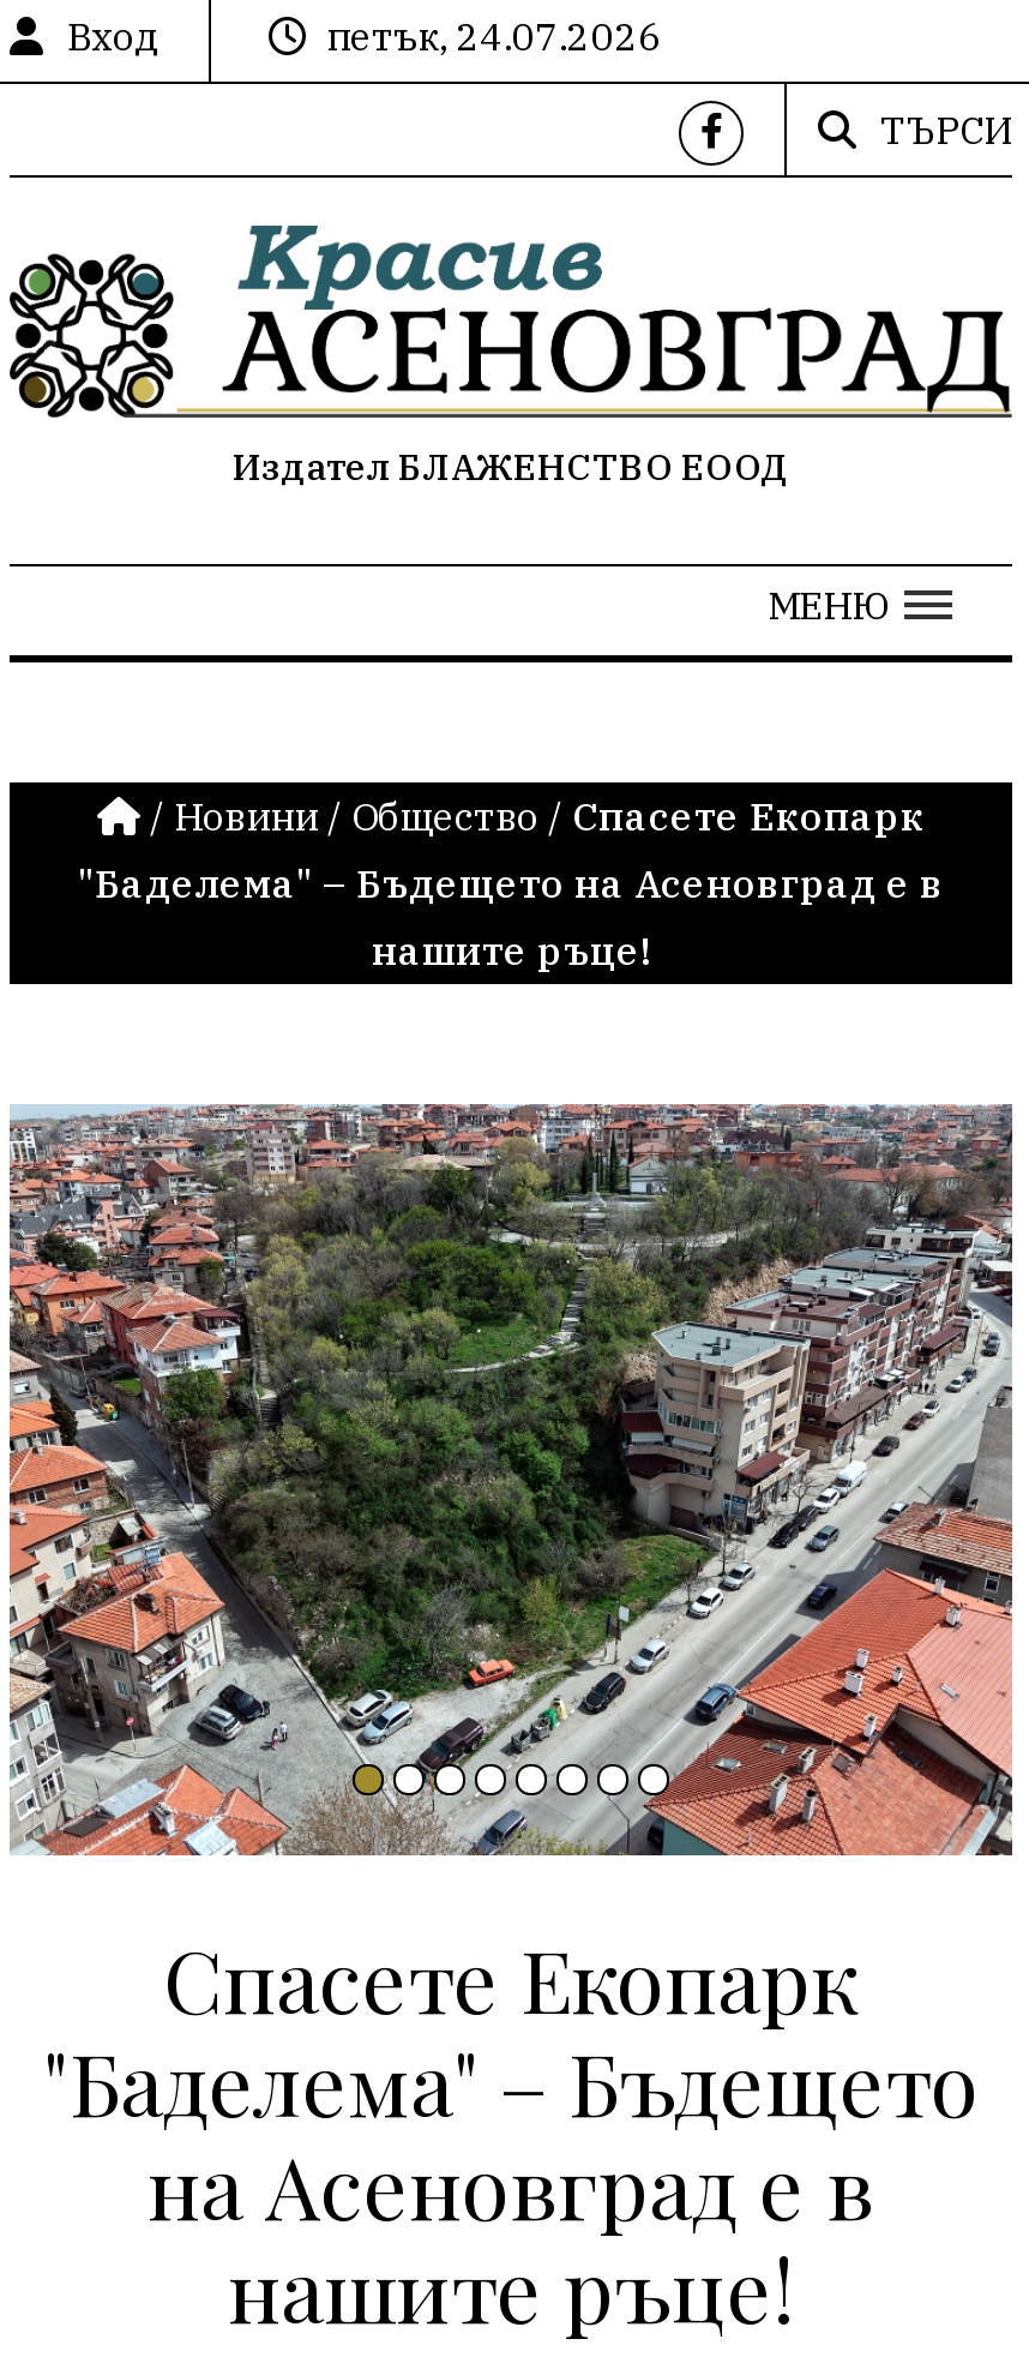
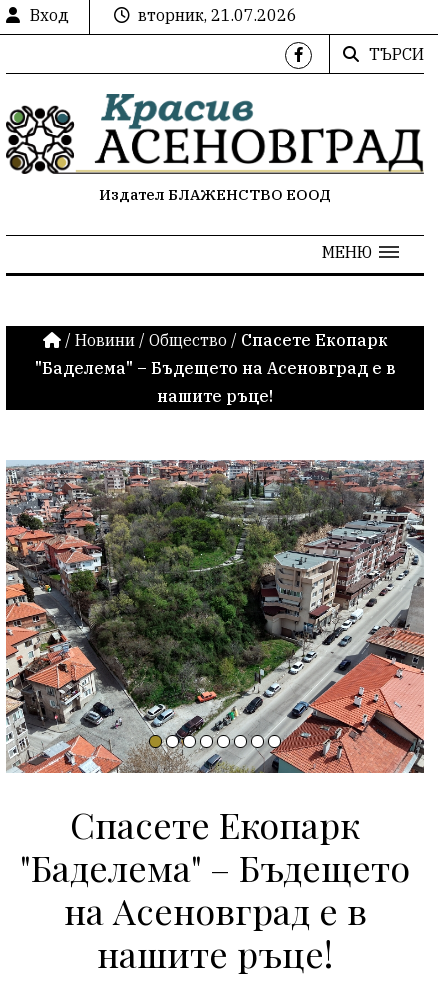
[326,12,662,60] петък, 24.07.2026 -> [138,5,297,25] вторник, 21.07.2026

